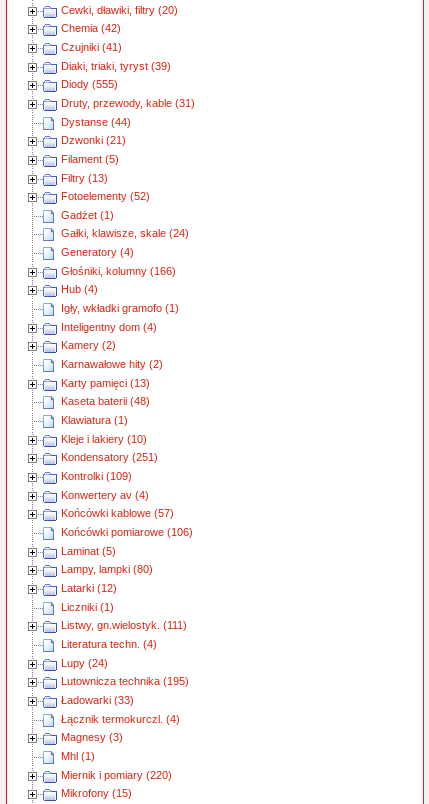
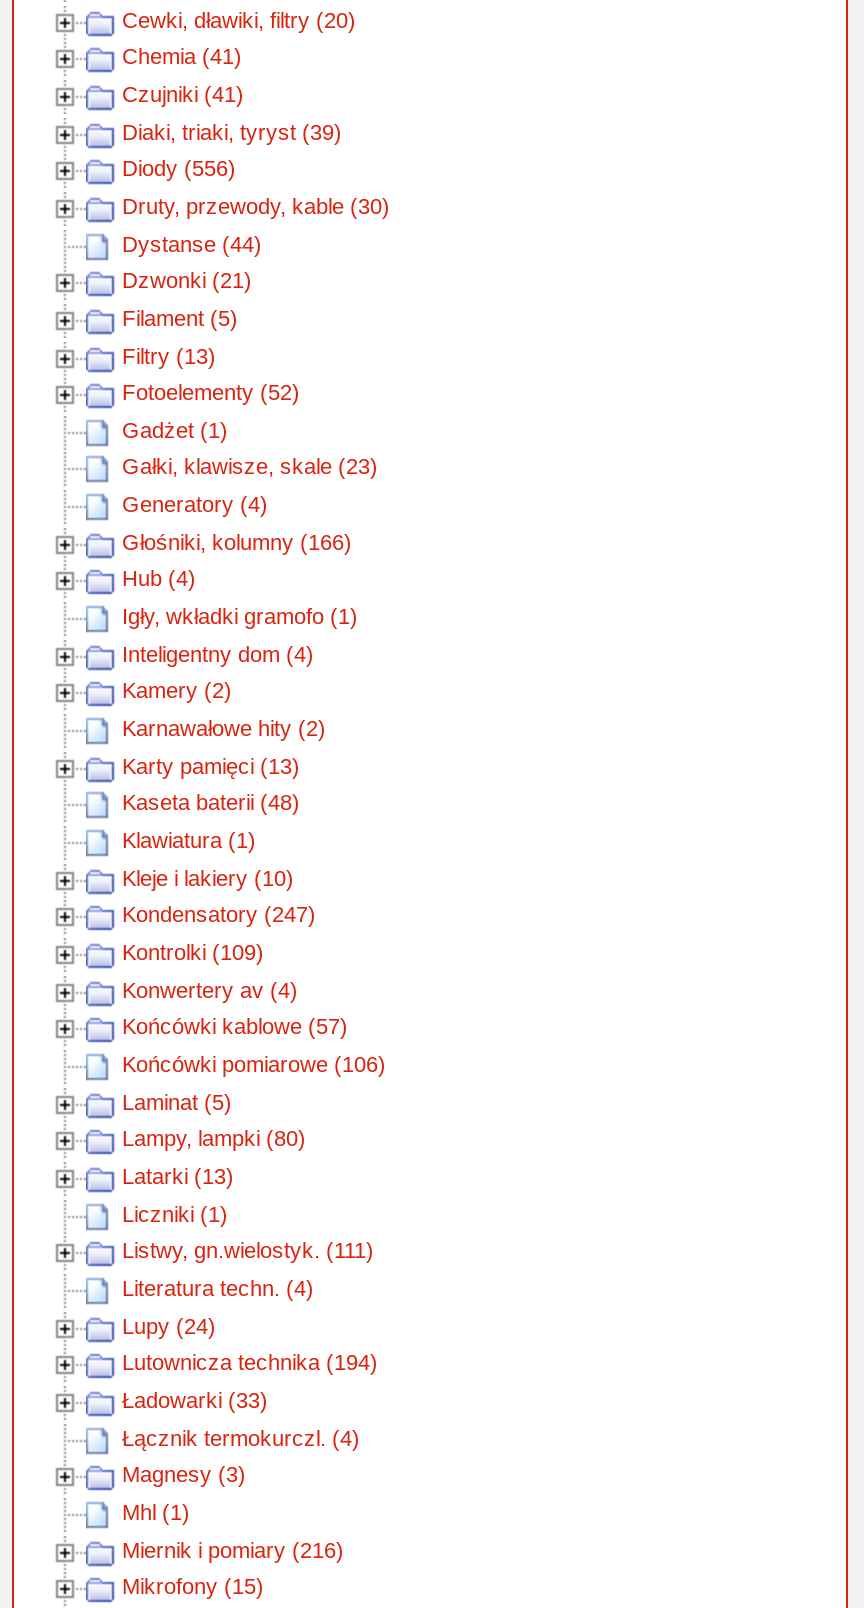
[61,22,121,34] Chemia (42) -> [122,44,242,68] Chemia (41)
[61,78,118,90] Diody (555) -> [122,156,236,180] Diody (556)
[61,97,195,109] Druty, przewody, kable (31) -> [122,194,390,218] Druty, przewody, kable (30)
[61,227,189,239] Gałki, klawisze, skale (24) -> [122,455,378,479] Gałki, klawisze, skale (23)
[61,451,158,463] Kondensatory (251) -> [122,903,316,927] Kondensatory (247)
[61,582,117,594] Latarki (12) -> [122,1164,234,1188] Latarki (13)
[61,675,189,687] Lutownicza technika (195) -> [122,1350,378,1374] Lutownicza technika (194)
[61,768,172,780] Miernik i pomiary (220) -> [122,1537,344,1561] Miernik i pomiary (216)

